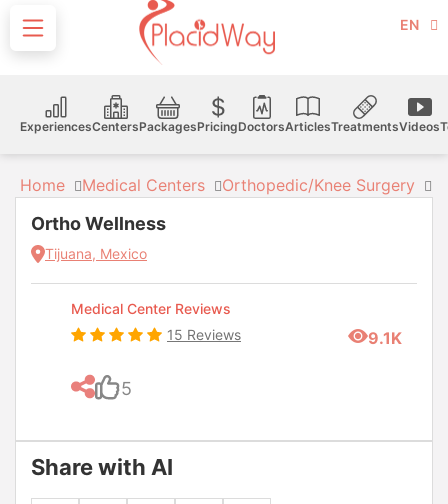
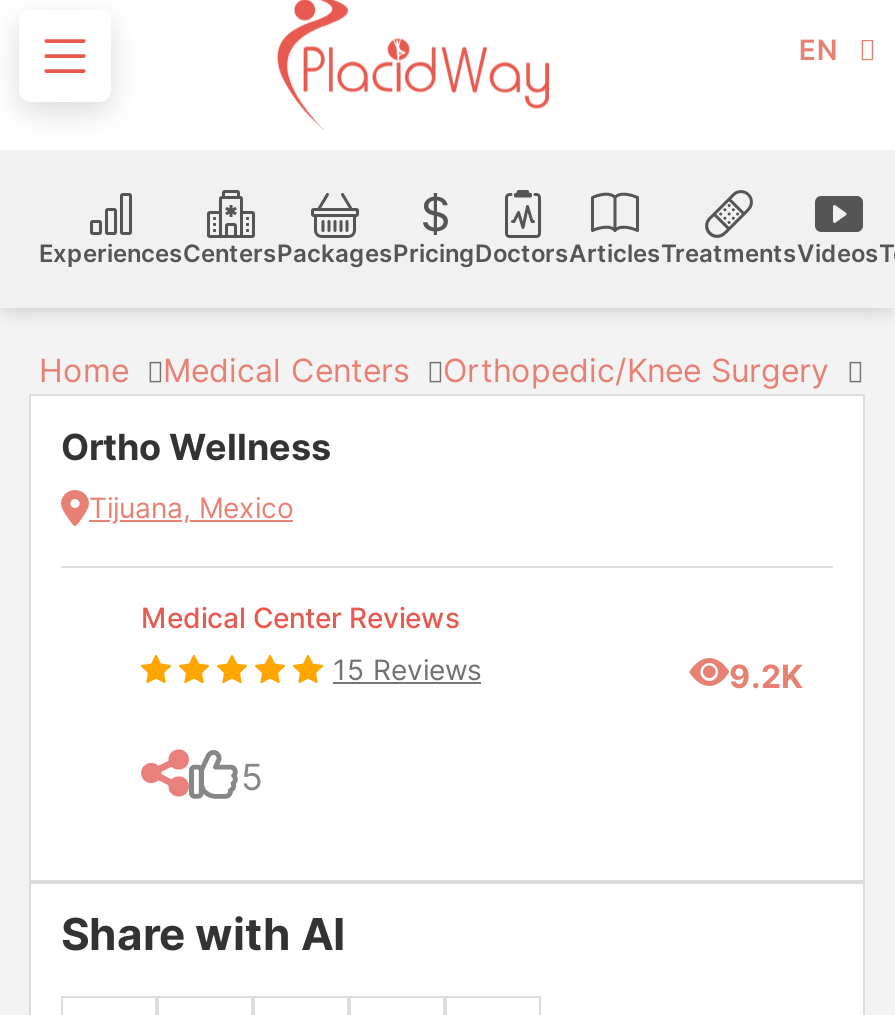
[368,328,402,348] 9.1K -> [729,656,803,696] 9.2K

